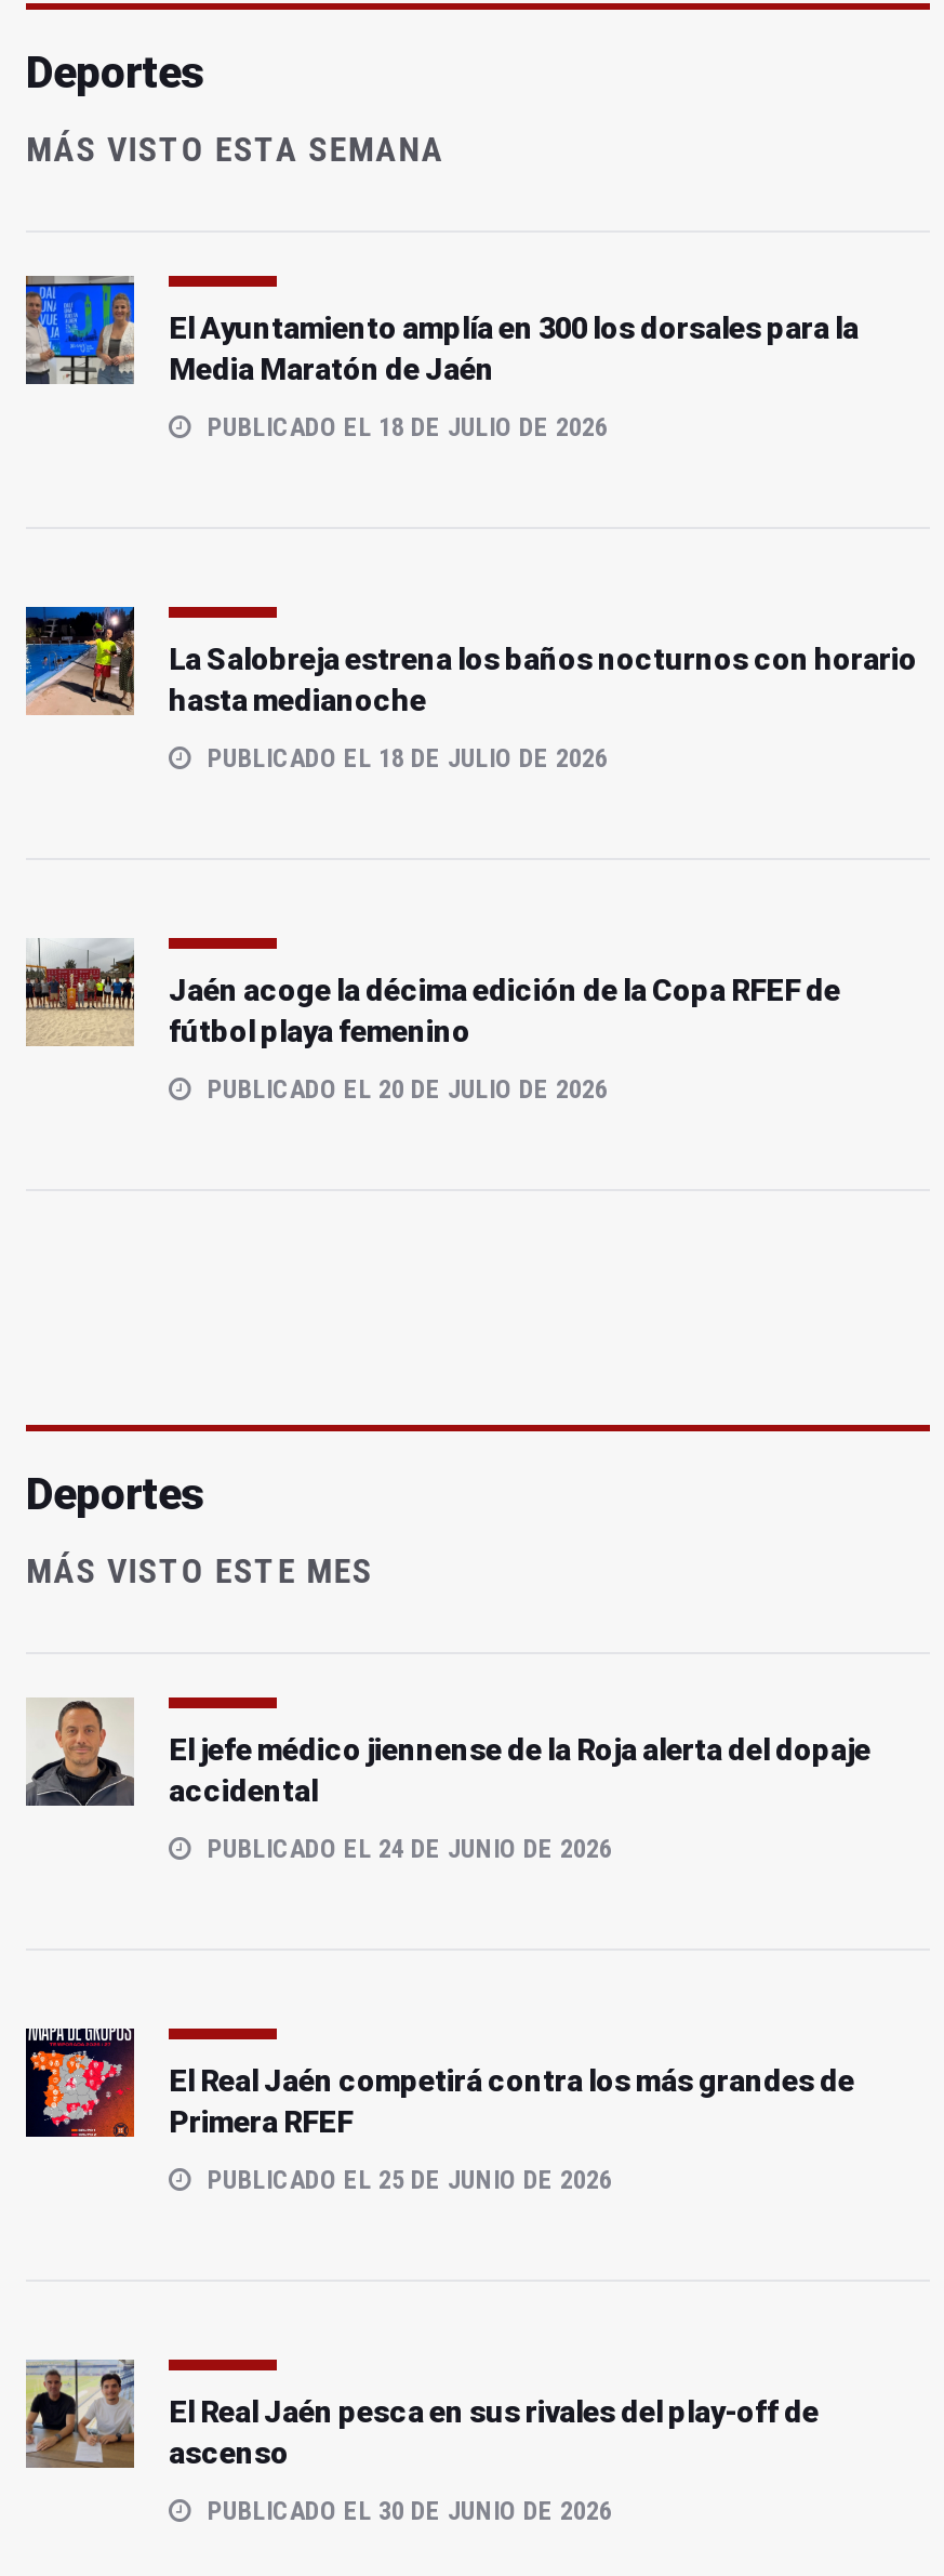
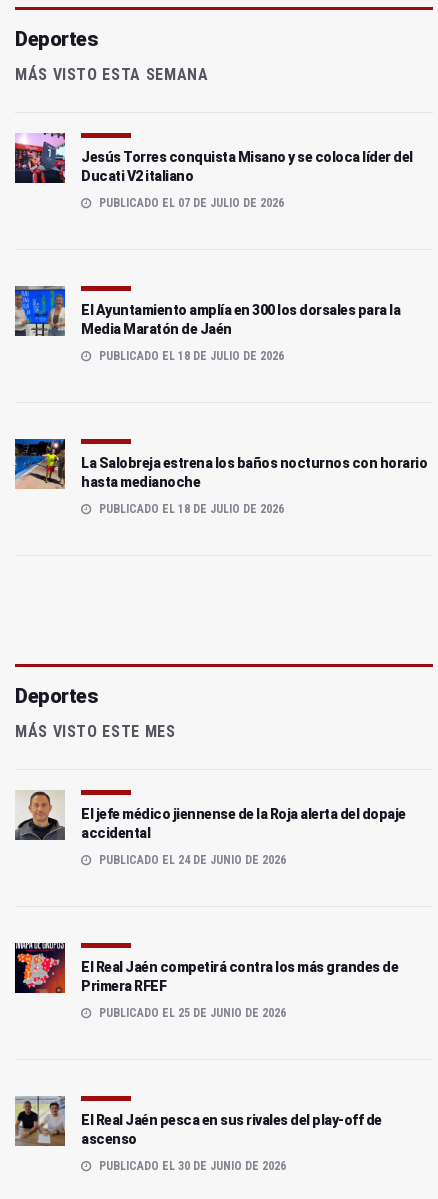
none -> [14,133,412,210] [image] | Jesús Torres conquista Misano y se coloca líder del | Ducati V2 italiano | PUBLICADO EL 07 DE JULIO DE 2026
moved [22,274,917,773] -> [13,285,427,516]: [image] | El Ayuntamiento amplía en 300 los dorsales para la | Media Maratón de Jaén | PUBLICADO EL 18 DE JULIO DE 2026 | La Salobreja estrena los baños nocturnos con horario | hasta medianoche | PUBLICADO EL 18 DE JULIO DE 2026
[24,938,840,1104] [image] | Jaén acoge la décima edición de la Copa RFEF de | fútbol playa femenino | PUBLICADO EL 20 DE JULIO DE 2026 -> none

